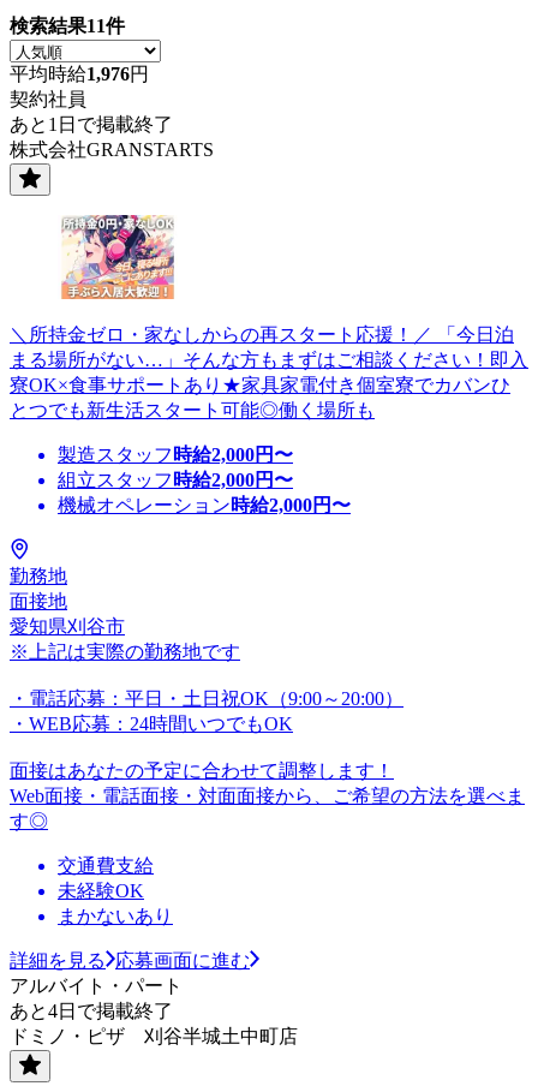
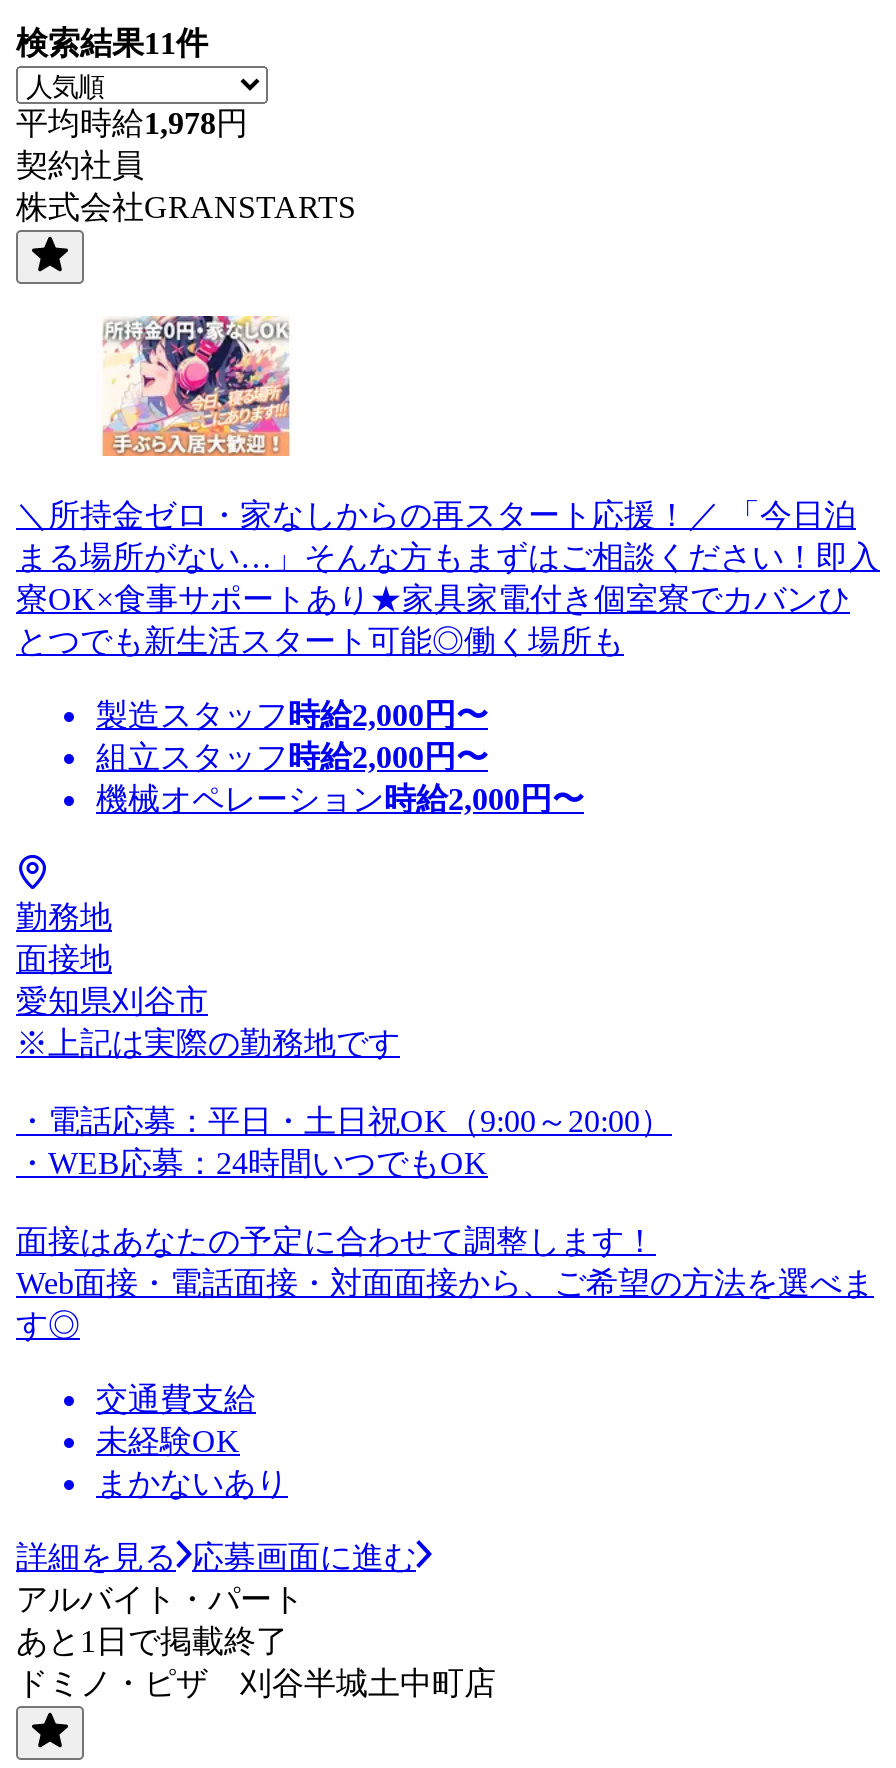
[10,64,149,84] 平均時給1,976円 -> [16,106,248,140] 平均時給1,978円
moved [10,114,173,134] -> [16,1624,288,1658]: あと1日で掲載終了
[10,1001,173,1021] あと4日で掲載終了 -> none

